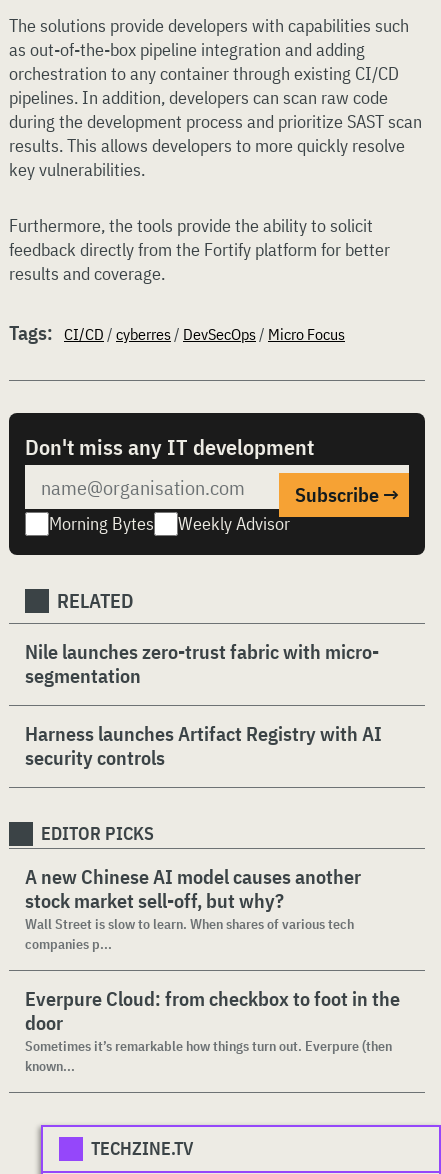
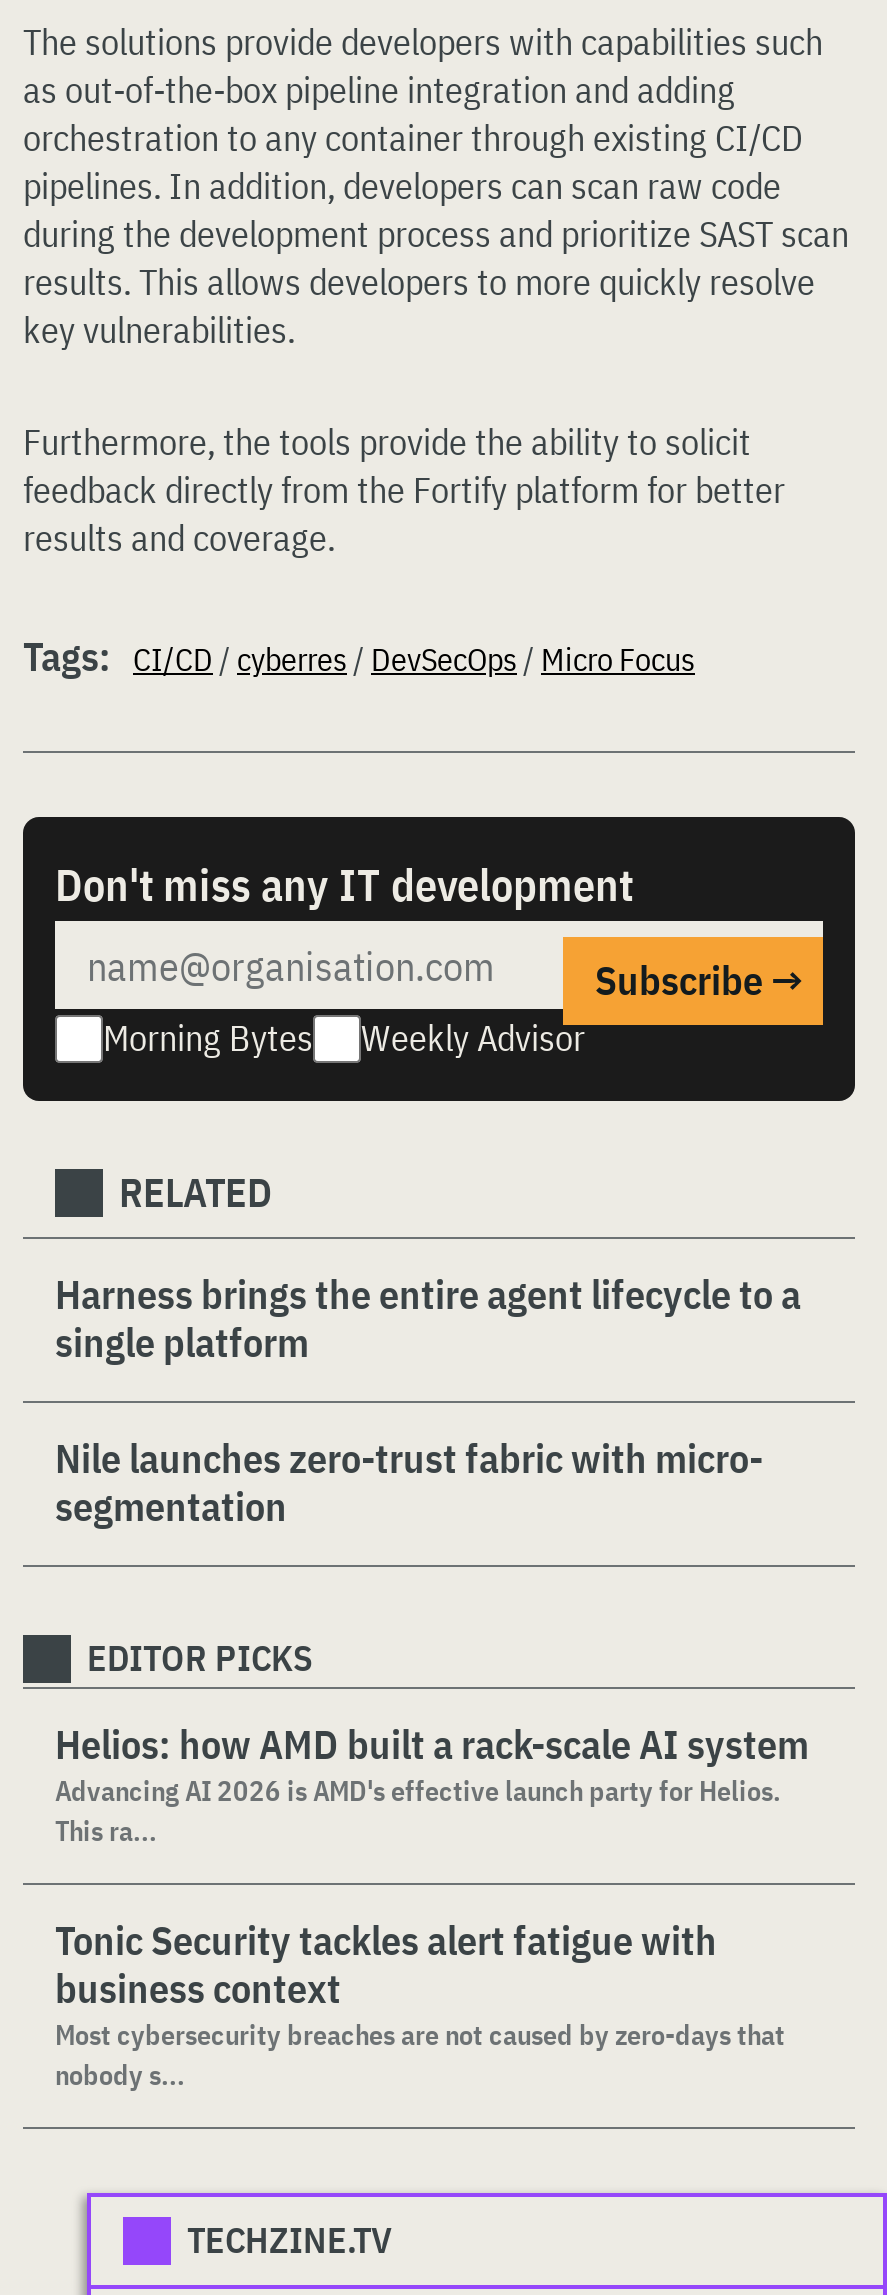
none -> [55,1267,801,1369] Harness brings the entire agent lifecycle to a | single platform
moved [25,638,379,689] -> [55,1431,763,1533]: Nile launches zero-trust fabric with micro- | segmentation
[25,720,382,771] Harness launches Artifact Registry with AI | security controls -> none
[25,863,361,953] A new Chinese AI model causes another | stock market sell-off, but why? | Wall Street is slow to learn. When shares of various tech | companies p... -> [55,1717,809,1849] Helios: how AMD built a rack-scale AI system | Advancing AI 2026 is AMD's effective launch party for Helios. | This ra...
[25,985,400,1075] Everpure Cloud: from checkbox to foot in the | door | Sometimes it’s remarkable how things turn out. Everpure (then | known... -> [55,1913,785,2093] Tonic Security tackles alert fatigue with | business context | Most cybersecurity breaches are not caused by zero-days that | nobody s...

